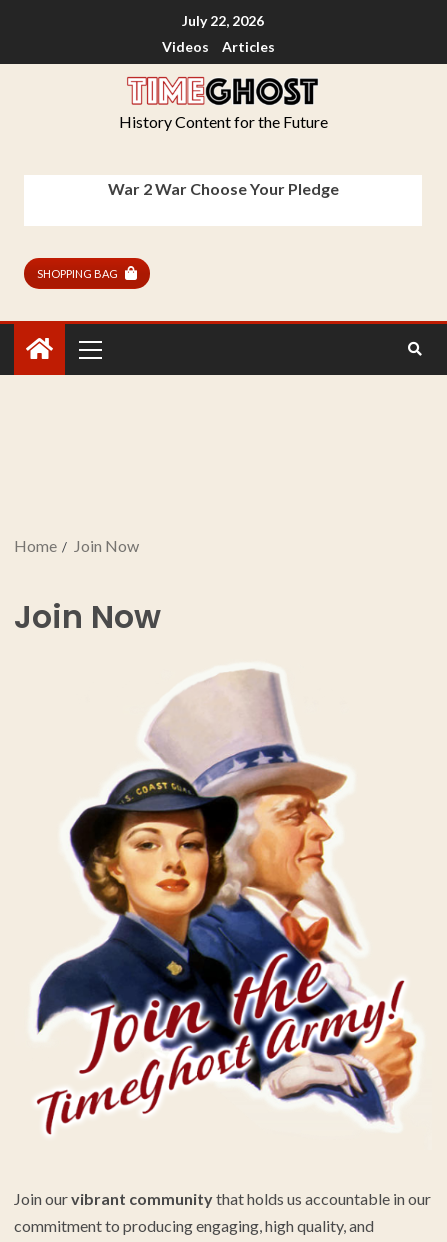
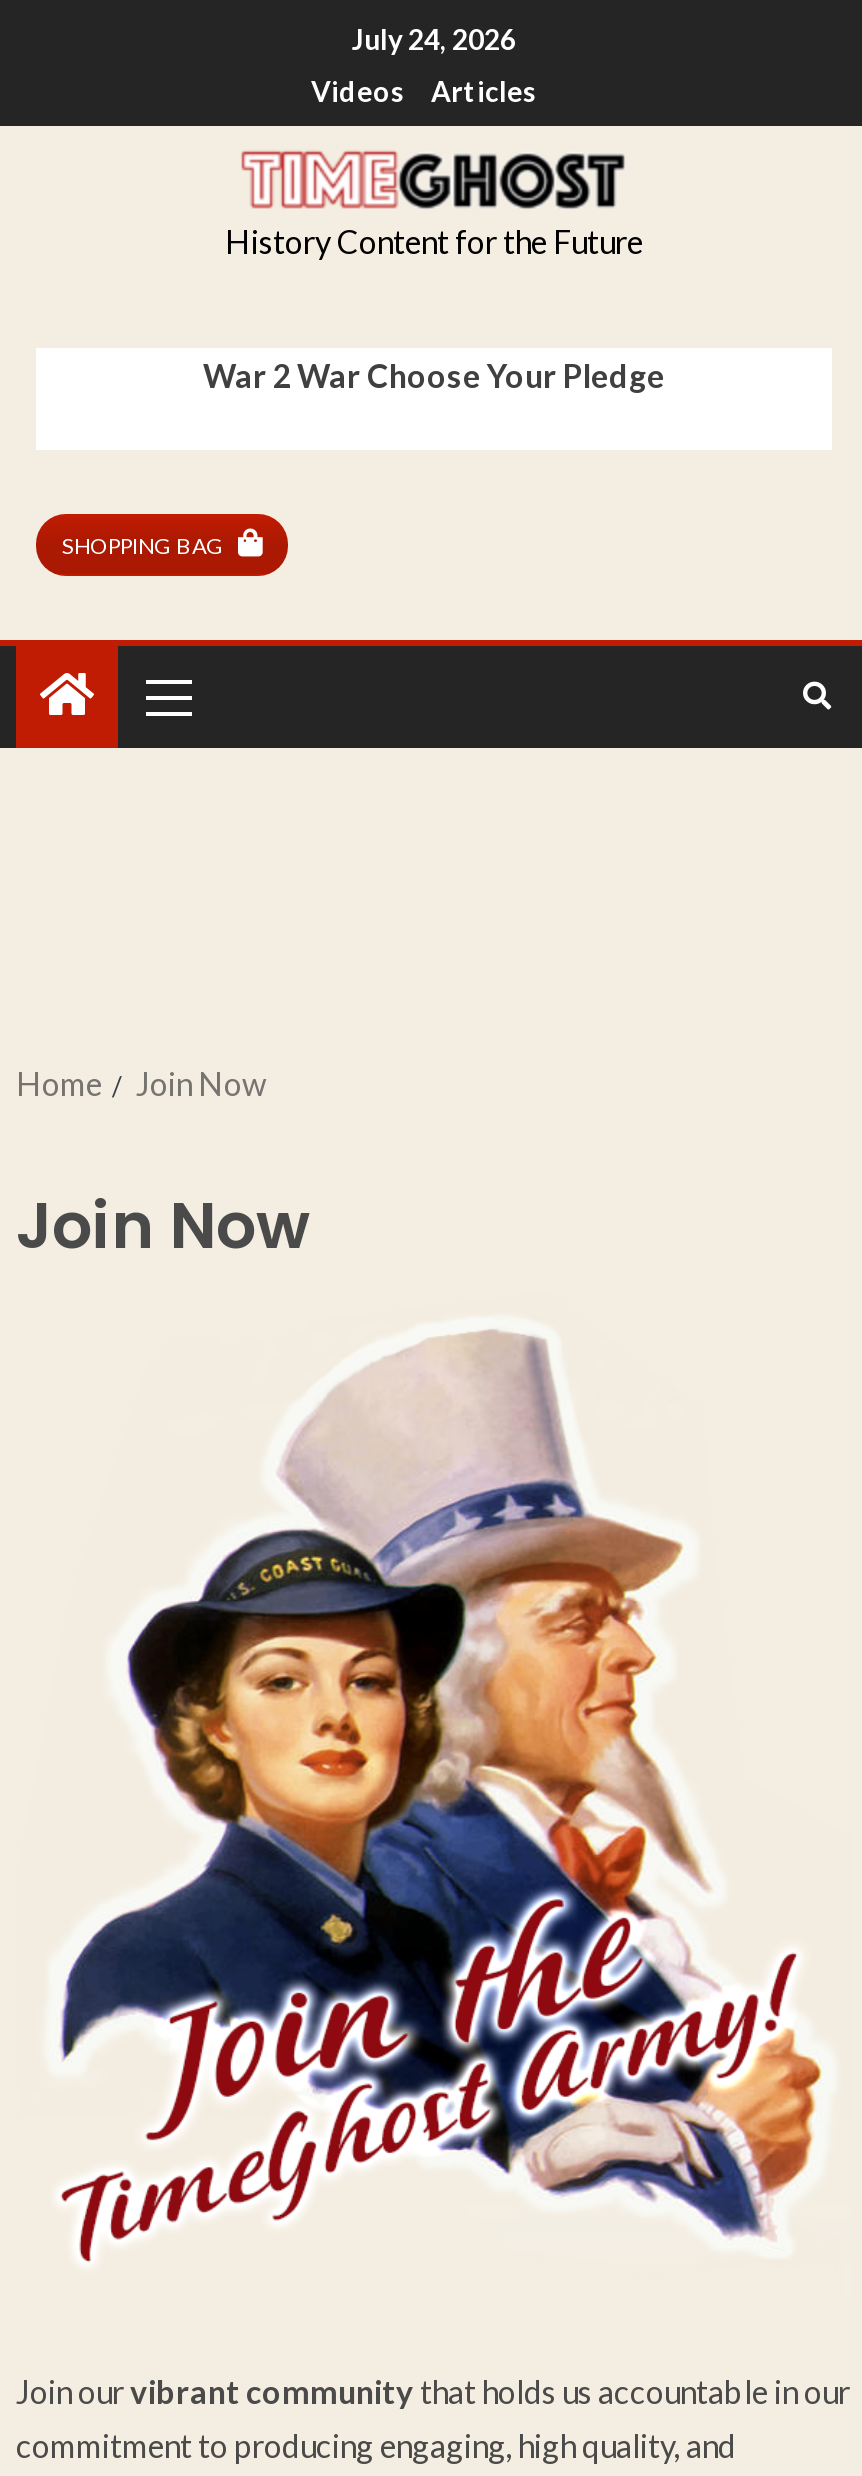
[182,12,264,29] July 22, 2026 -> [352,23,516,57] July 24, 2026

